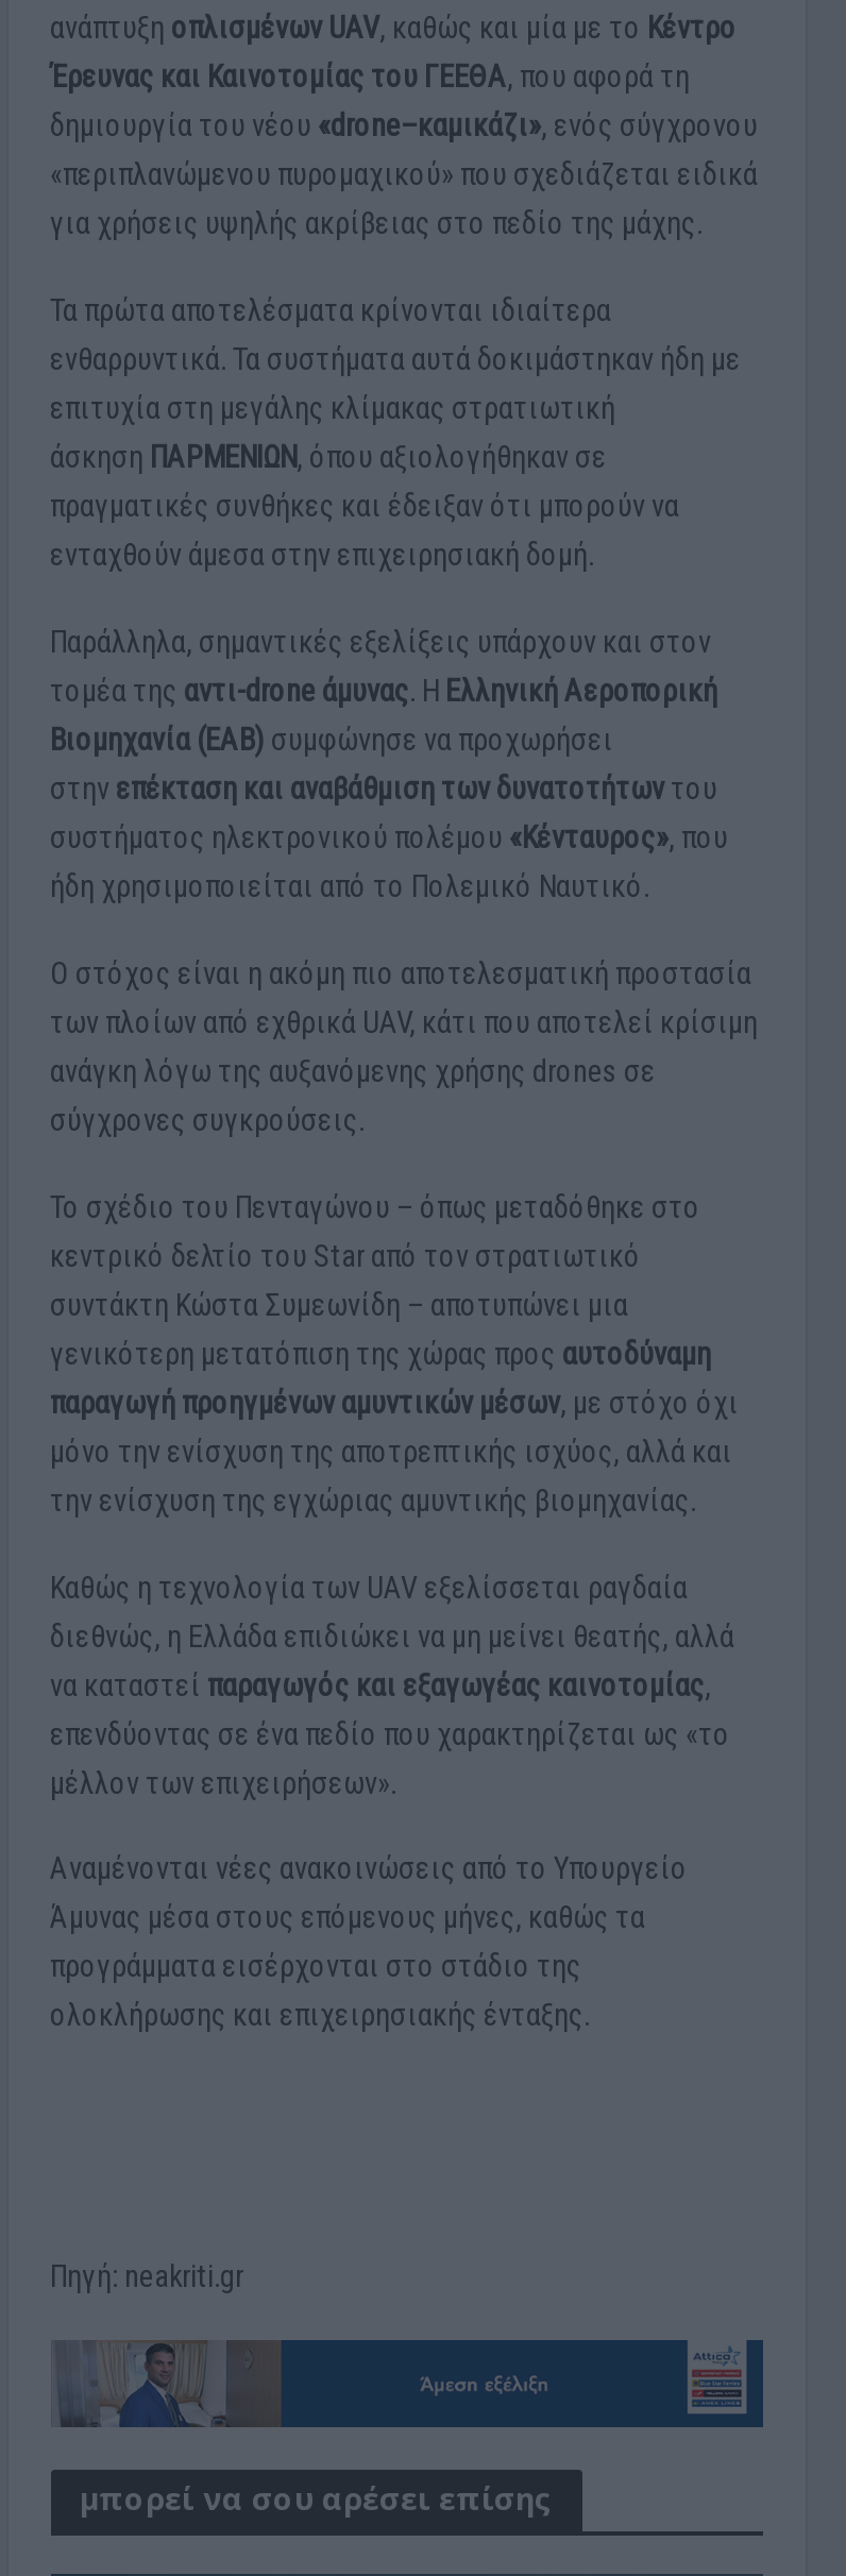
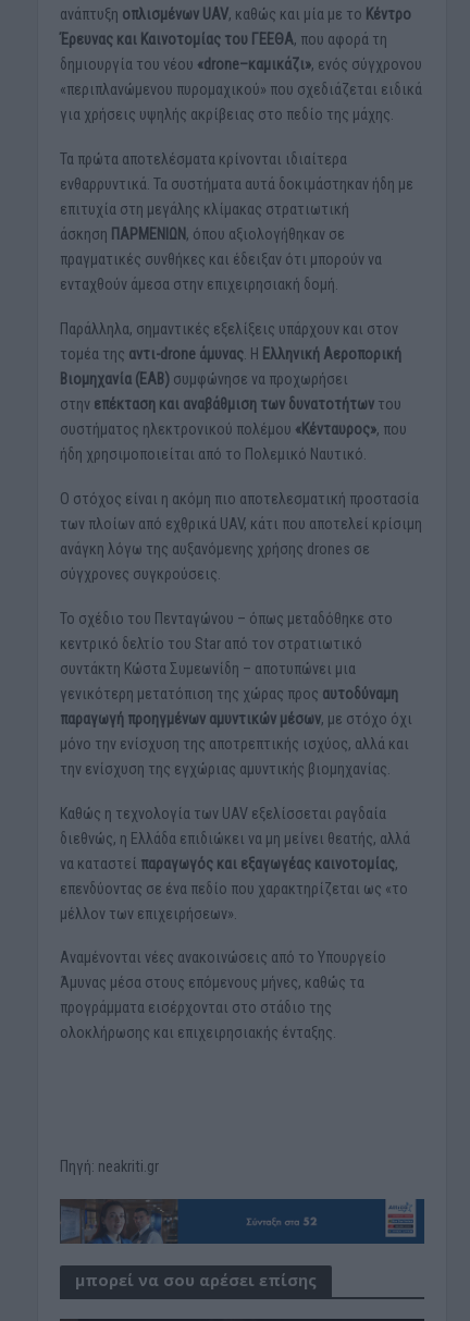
[53,2340,283,2427] [image] -> [60,1199,178,1244] [image]

